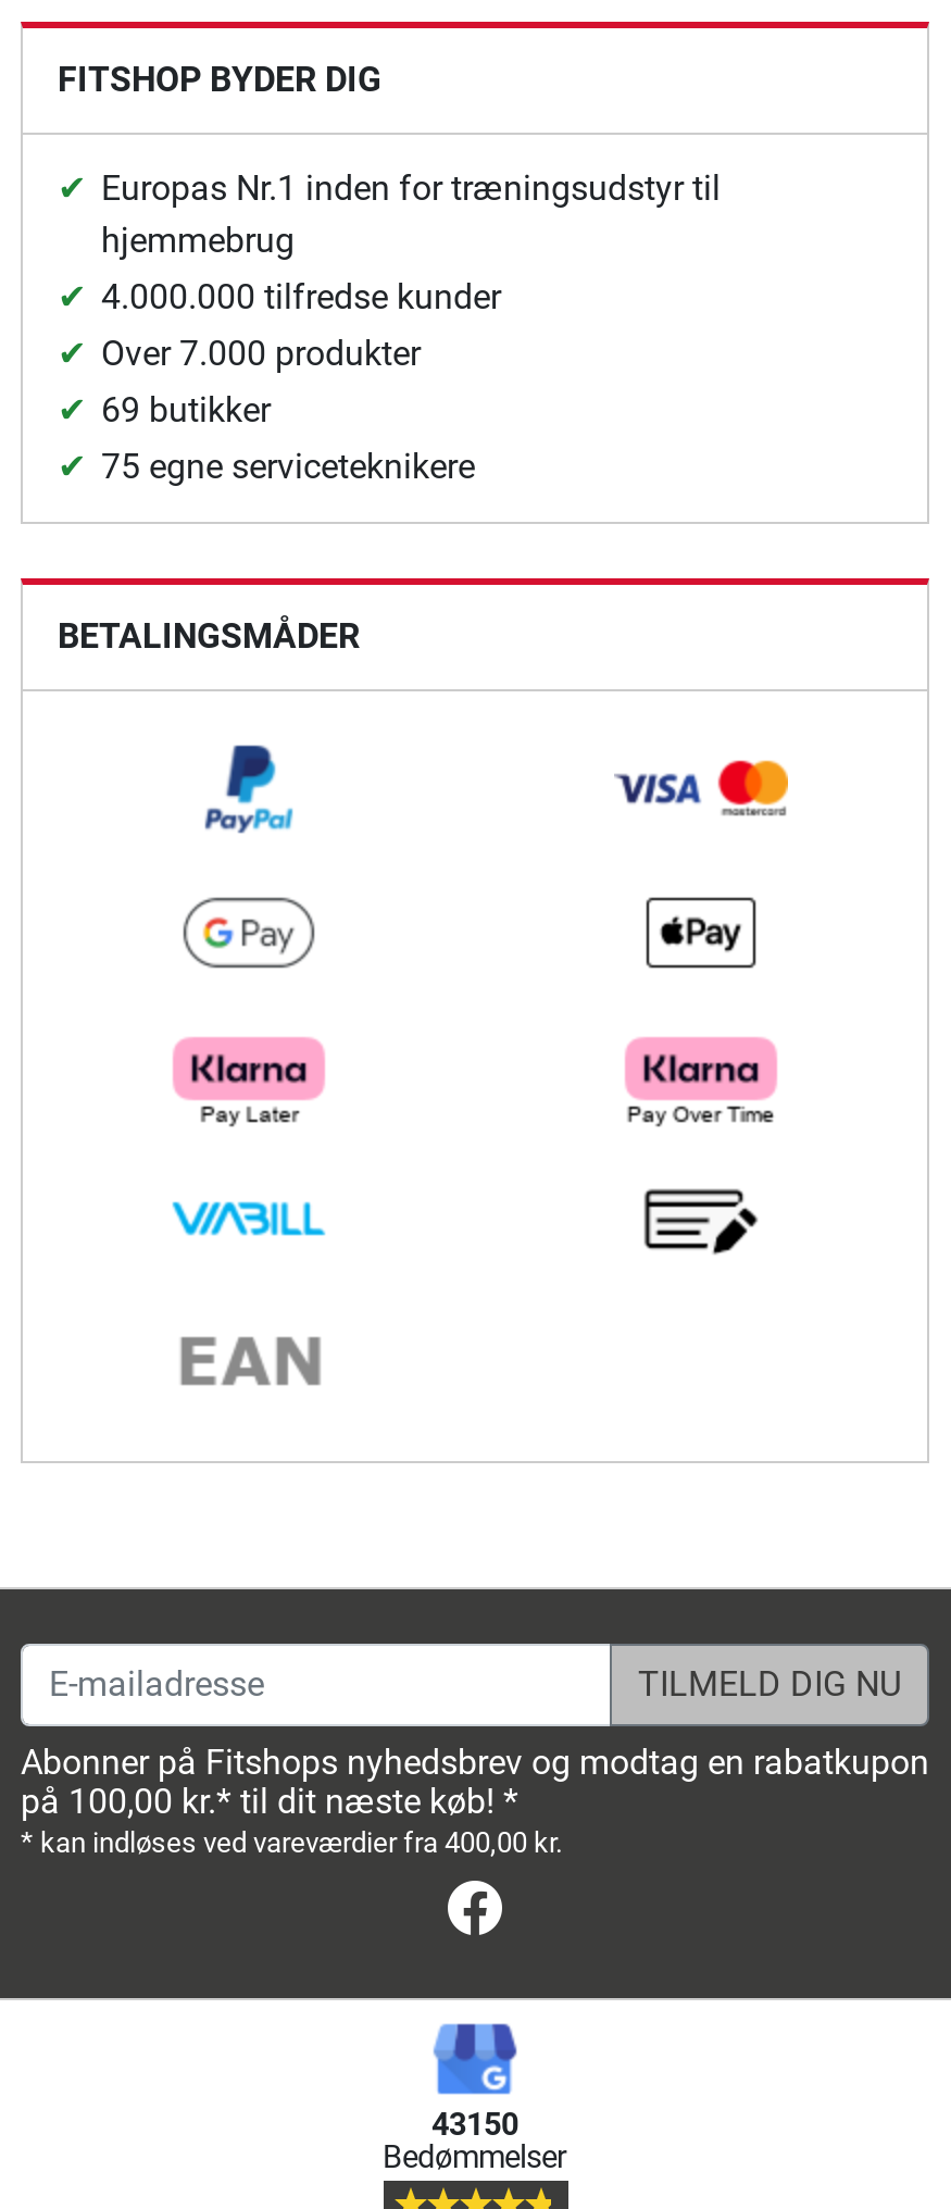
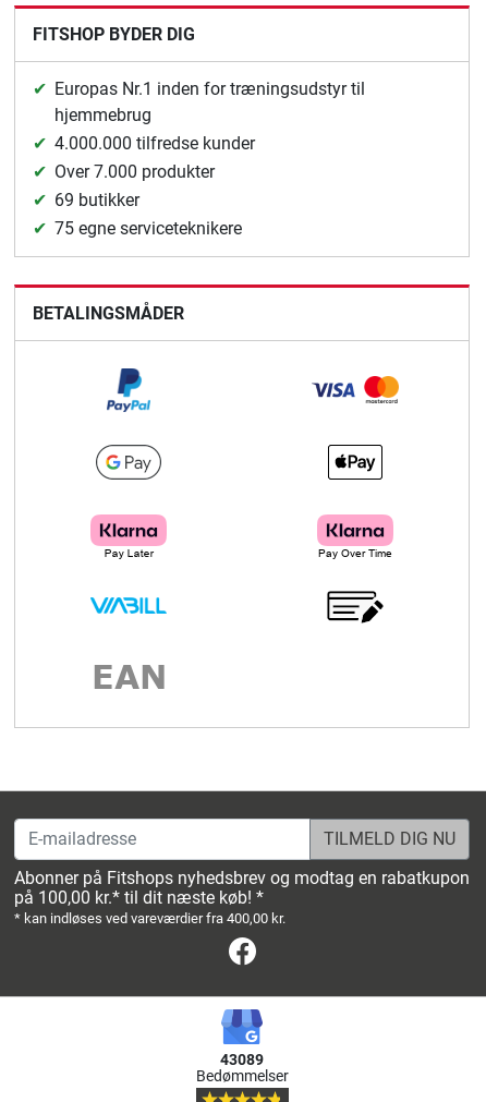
[431,2106,518,2143] 43150 -> [220,1051,264,1069] 43089

